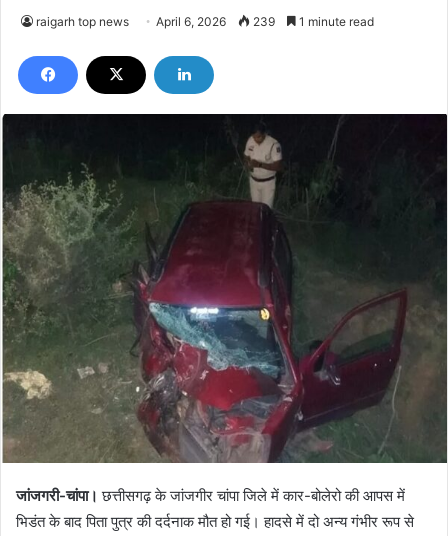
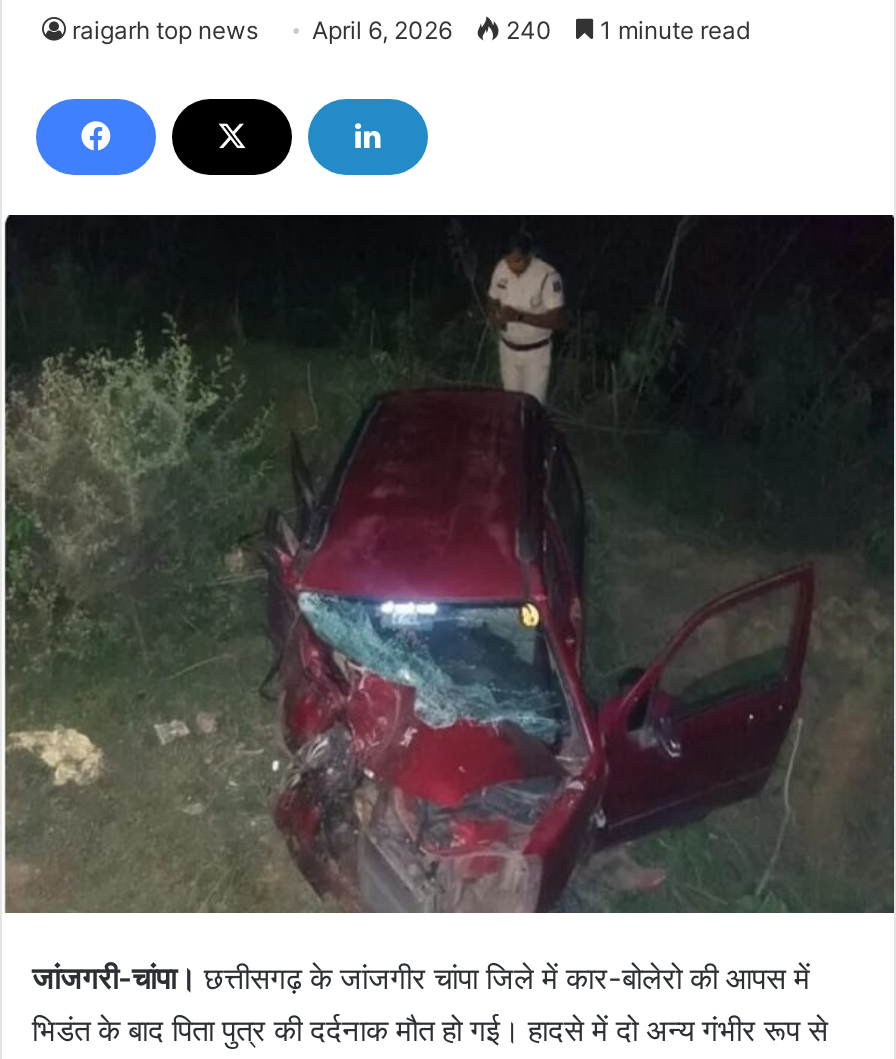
[36,14,374,29] raigarh top news April 6, 2026 239 1 minute read -> [72,15,750,45] raigarh top news April 6, 2026 240 1 minute read

